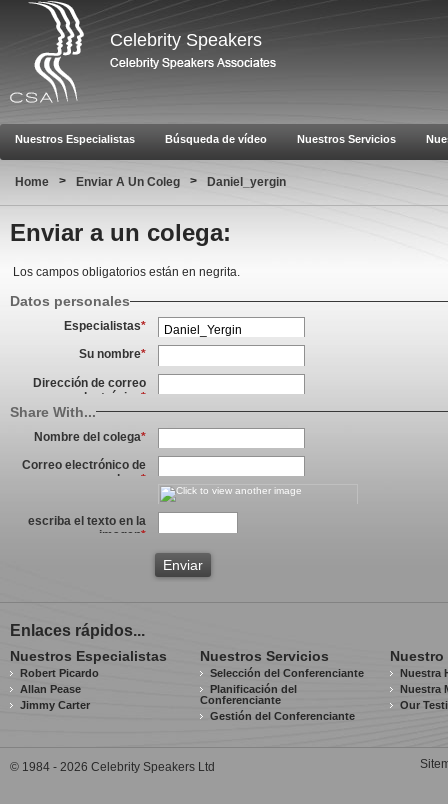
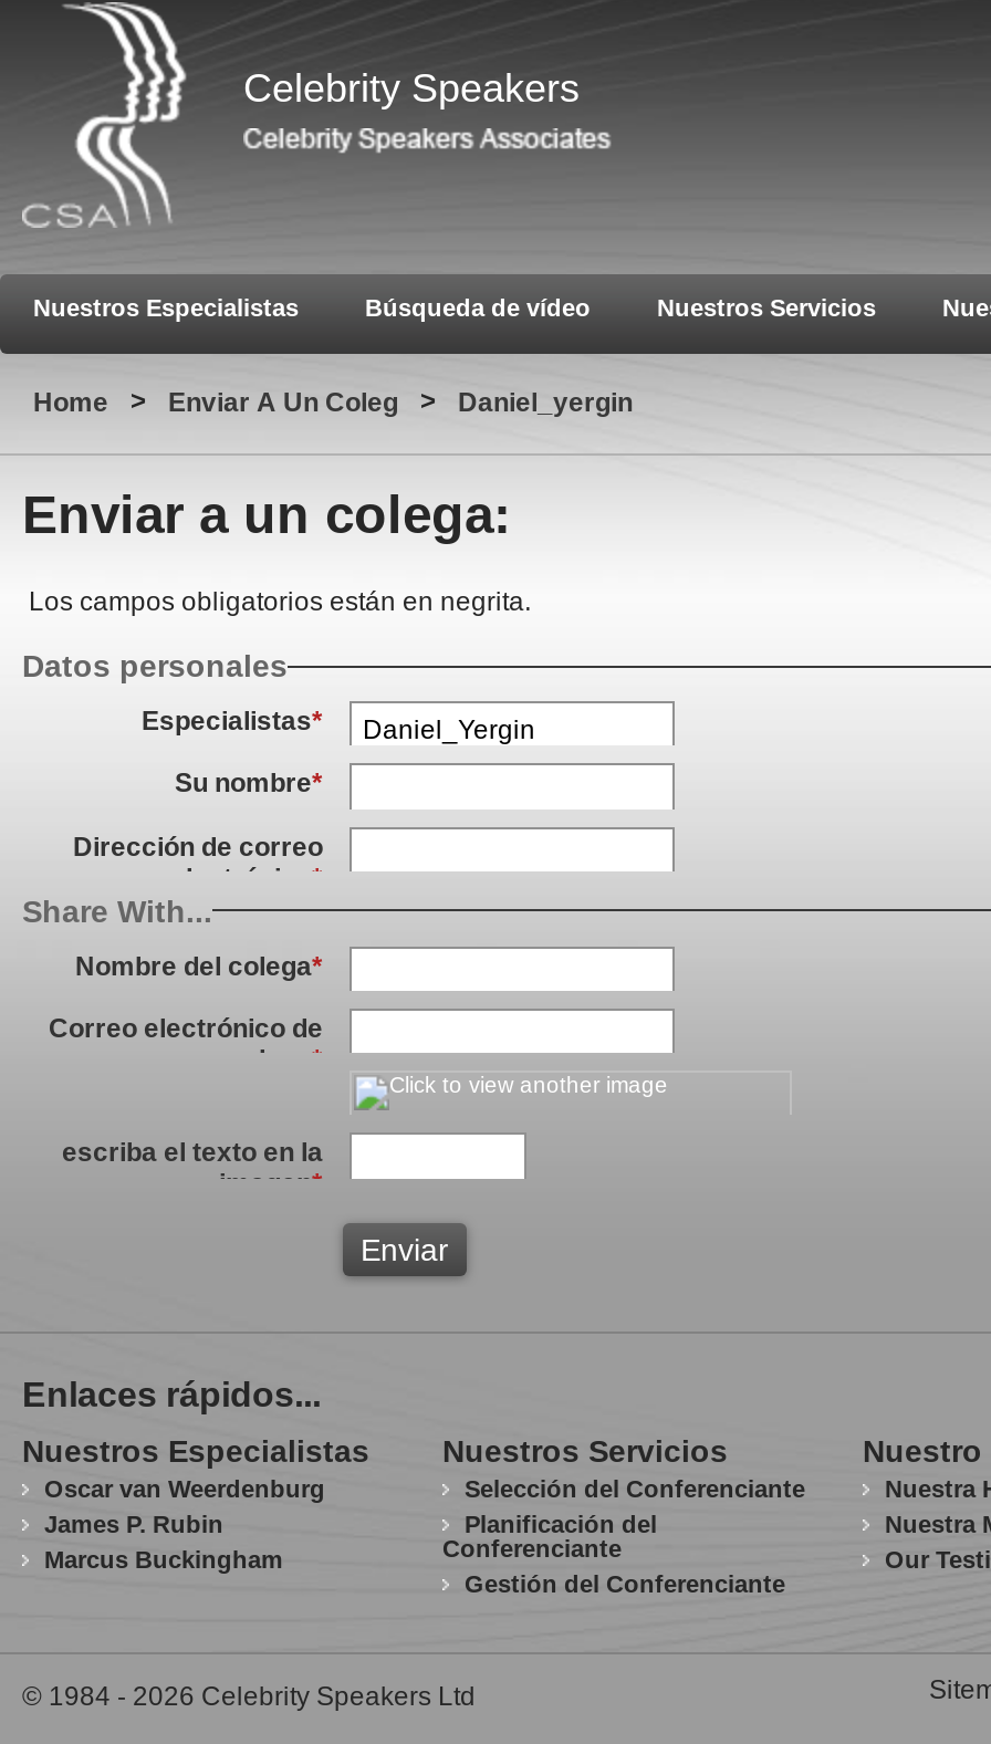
[20,667,99,711] Robert Picardo | Allan Pease | Jimmy Carter -> [44,1475,325,1572] Oscar van Weerdenburg | James P. Rubin | Marcus Buckingham

